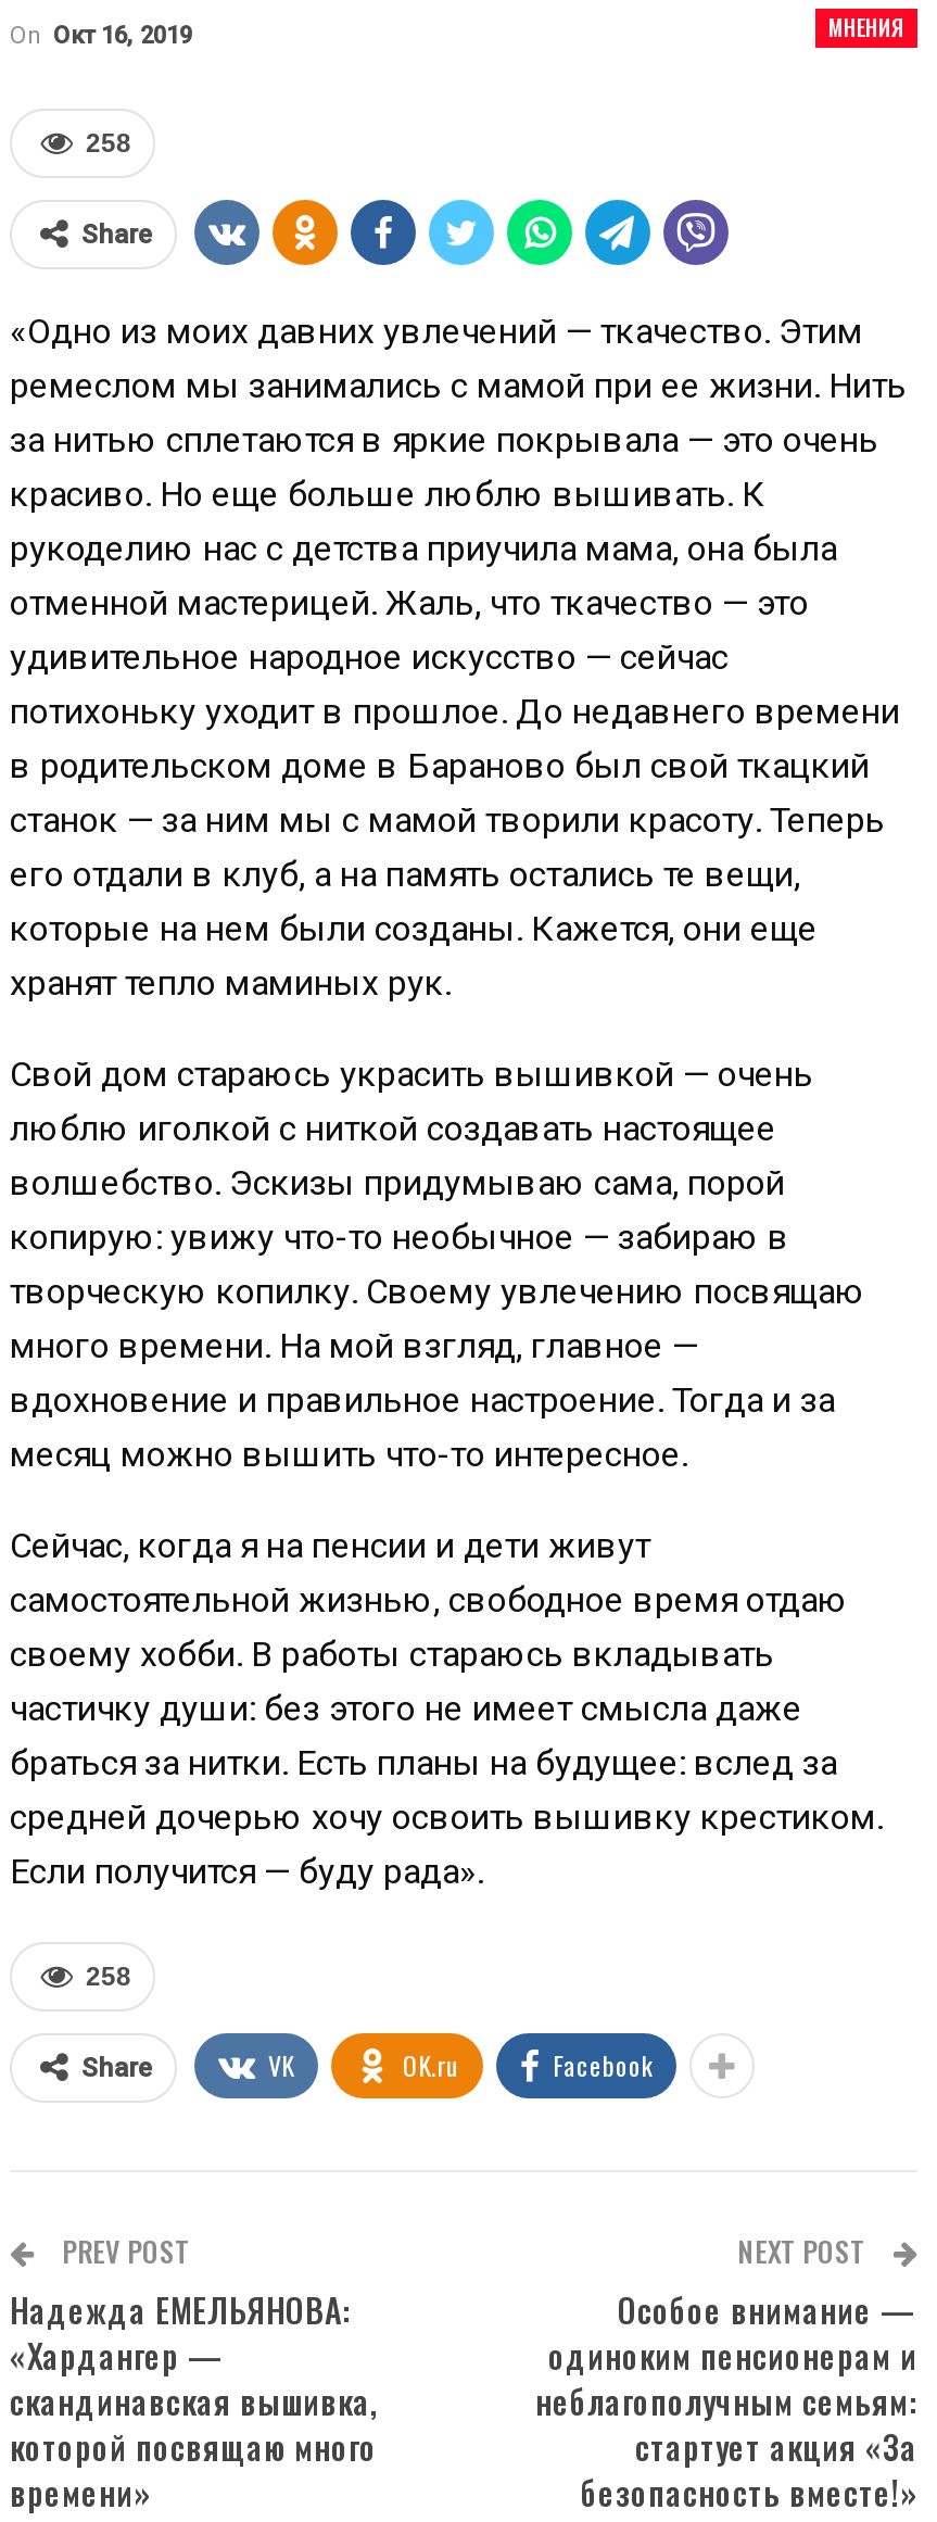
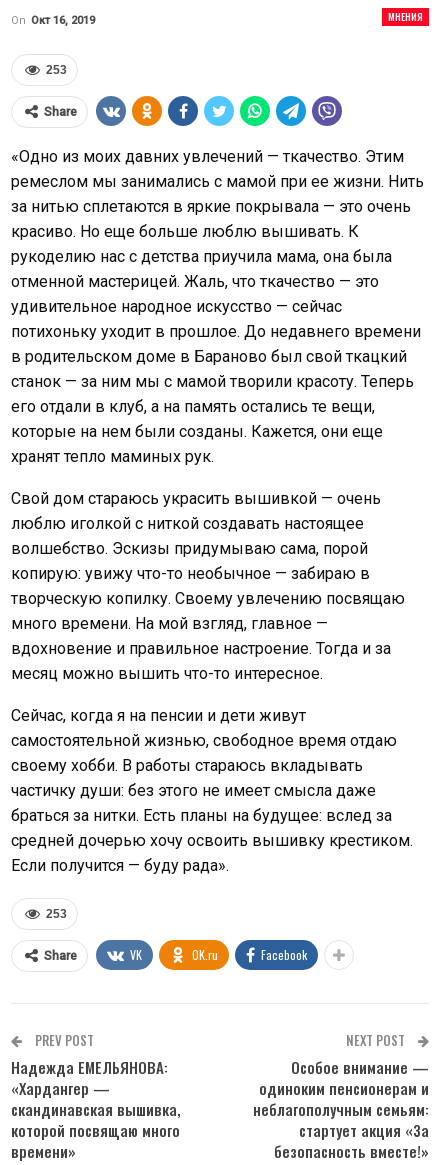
[86,128,131,159] 258 -> [46,63,67,77] 253
[86,1962,131,1992] 258 -> [46,907,67,921] 253

